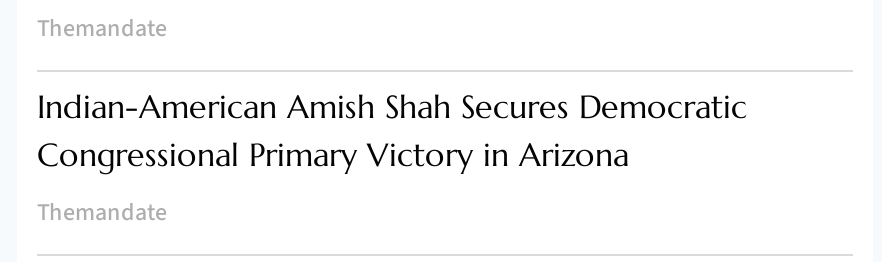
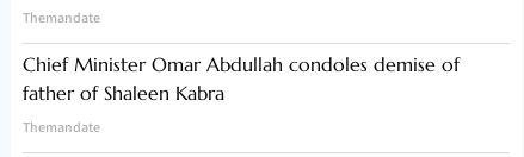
[37,86,747,174] Indian-American Amish Shah Secures Democratic | Congressional Primary Victory in Arizona -> [23,52,460,105] Chief Minister Omar Abdullah condoles demise of | father of Shaleen Kabra

